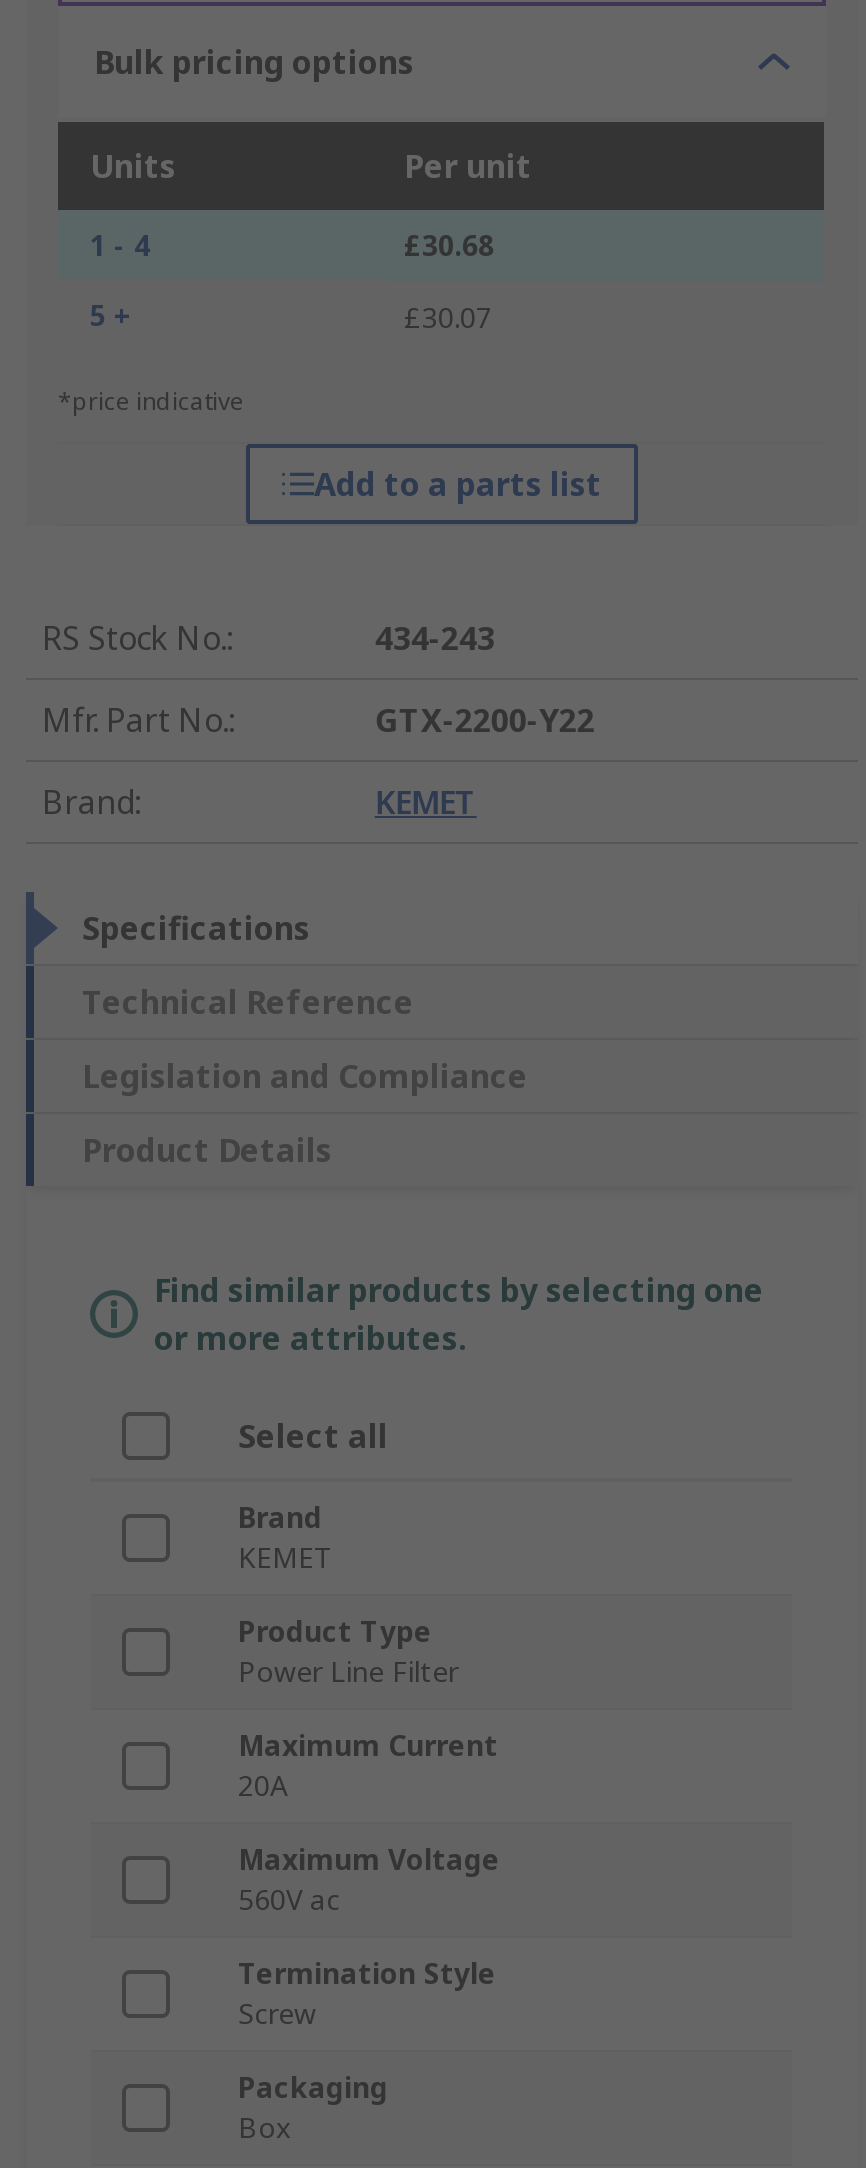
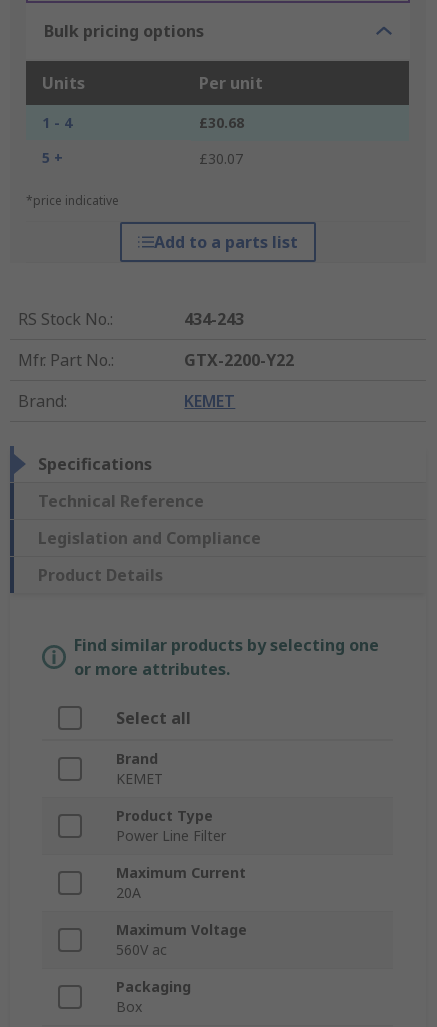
[238,1955,496,2033] Termination Style | Screw -> none

